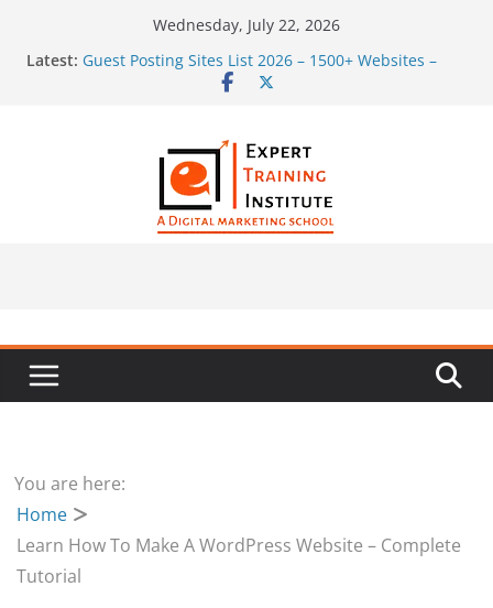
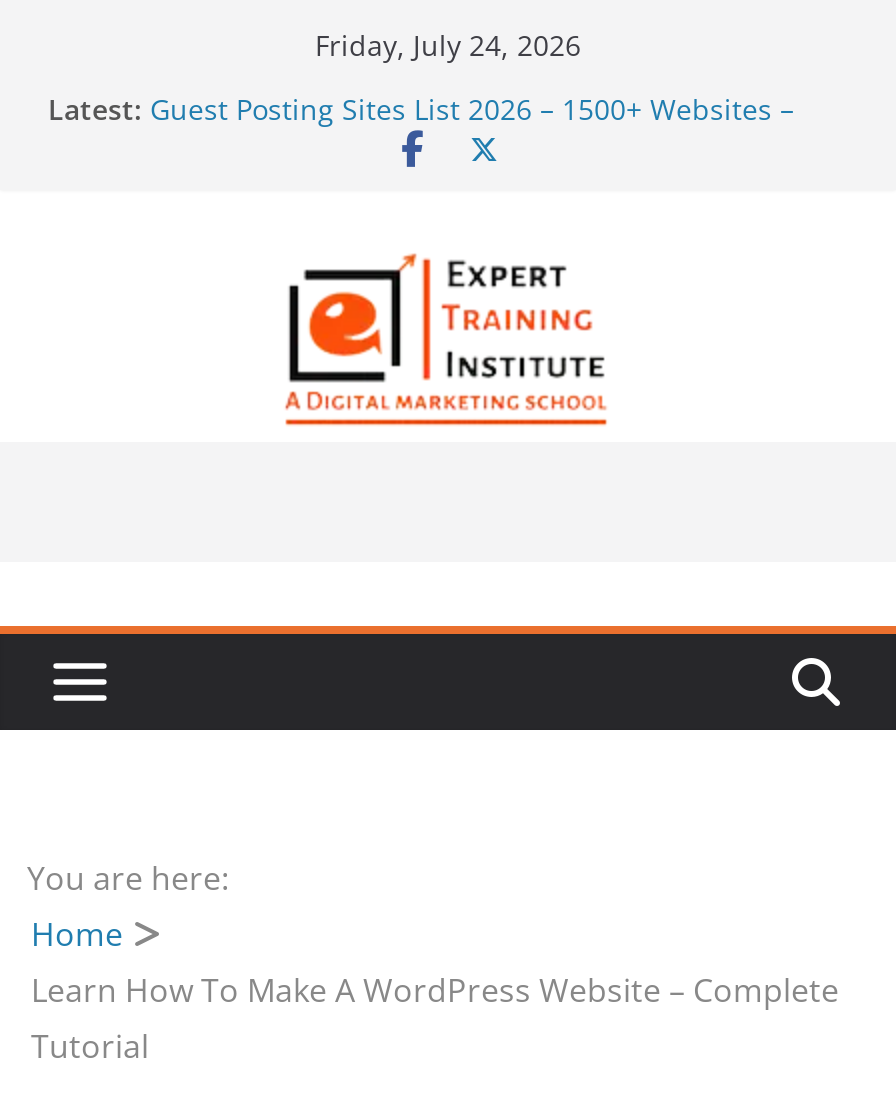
[153,14,340,35] Wednesday, July 22, 2026 -> [315,26,581,64] Friday, July 24, 2026

